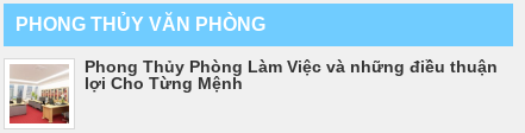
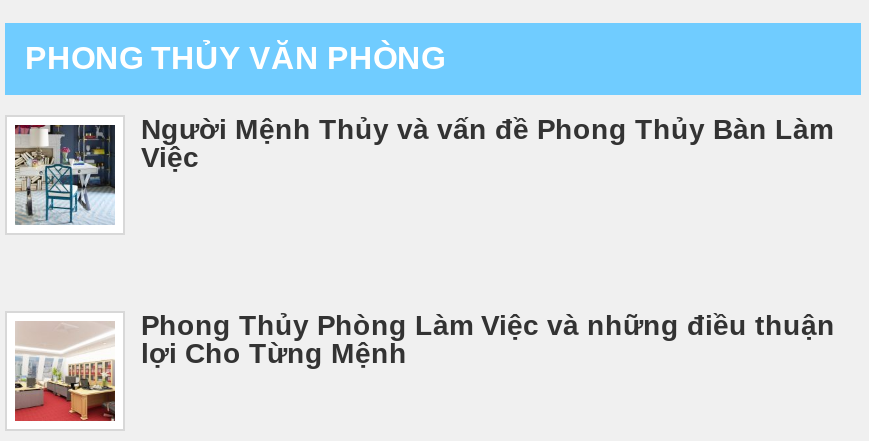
none -> [15,112,833,227] [image] | Người Mệnh Thủy và vấn đề Phong Thủy Bàn Làm | Việc

